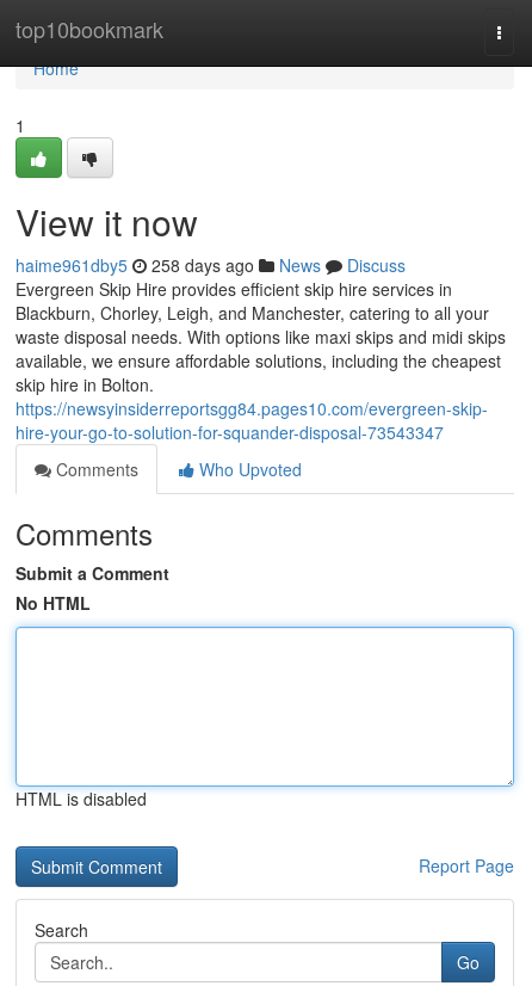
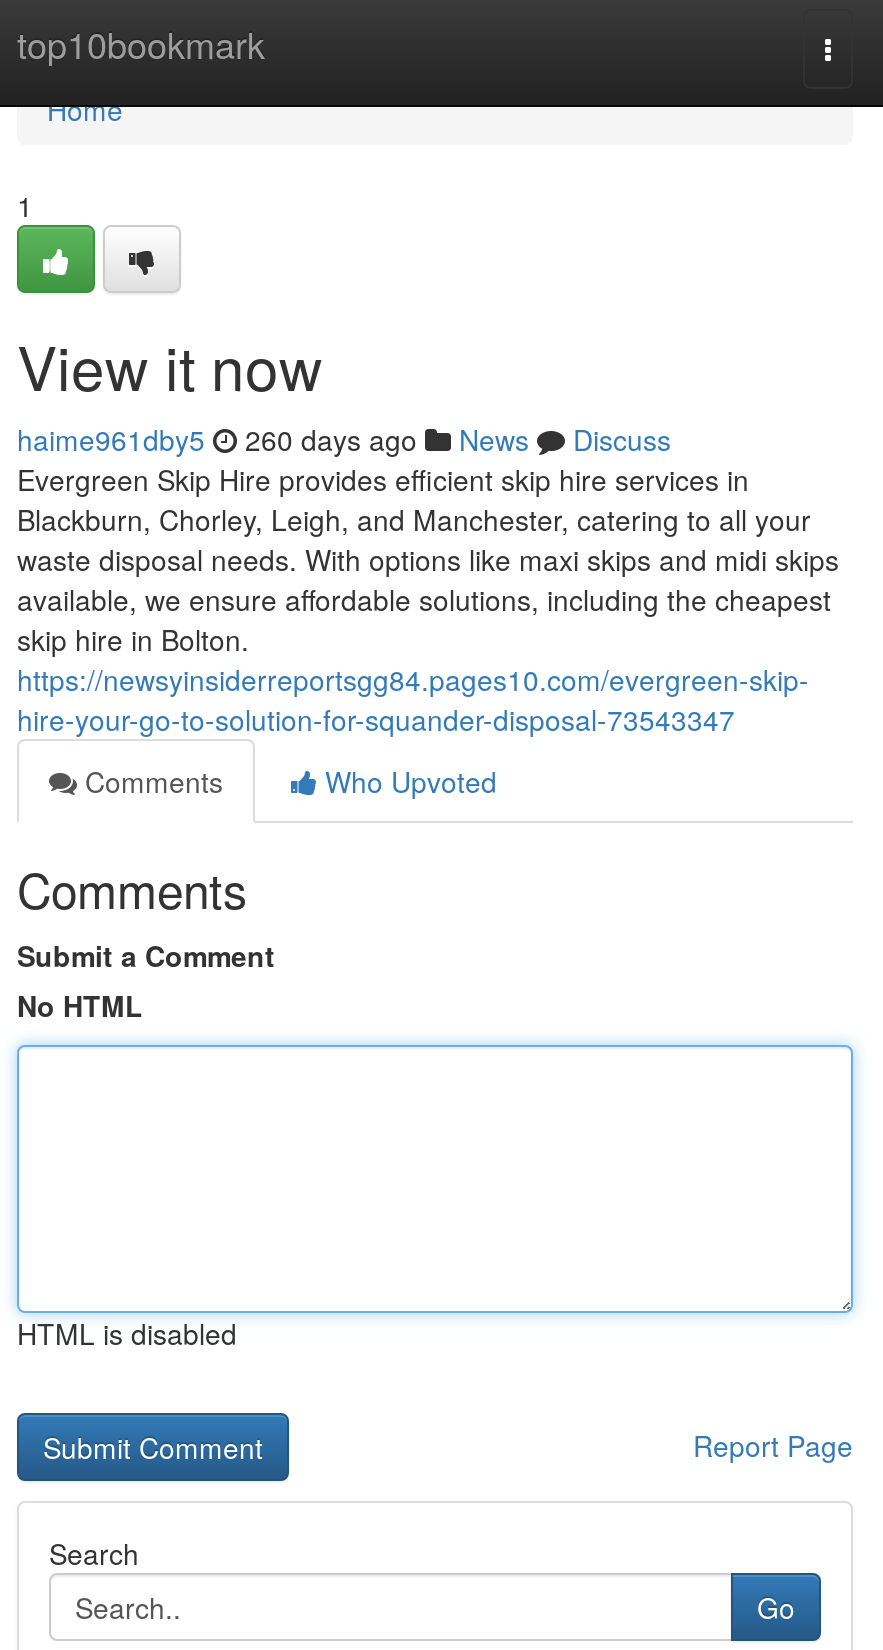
[16,253,406,277] haime961dby5 258 days ago News Discuss -> [17,419,671,459] haime961dby5 260 days ago News Discuss

